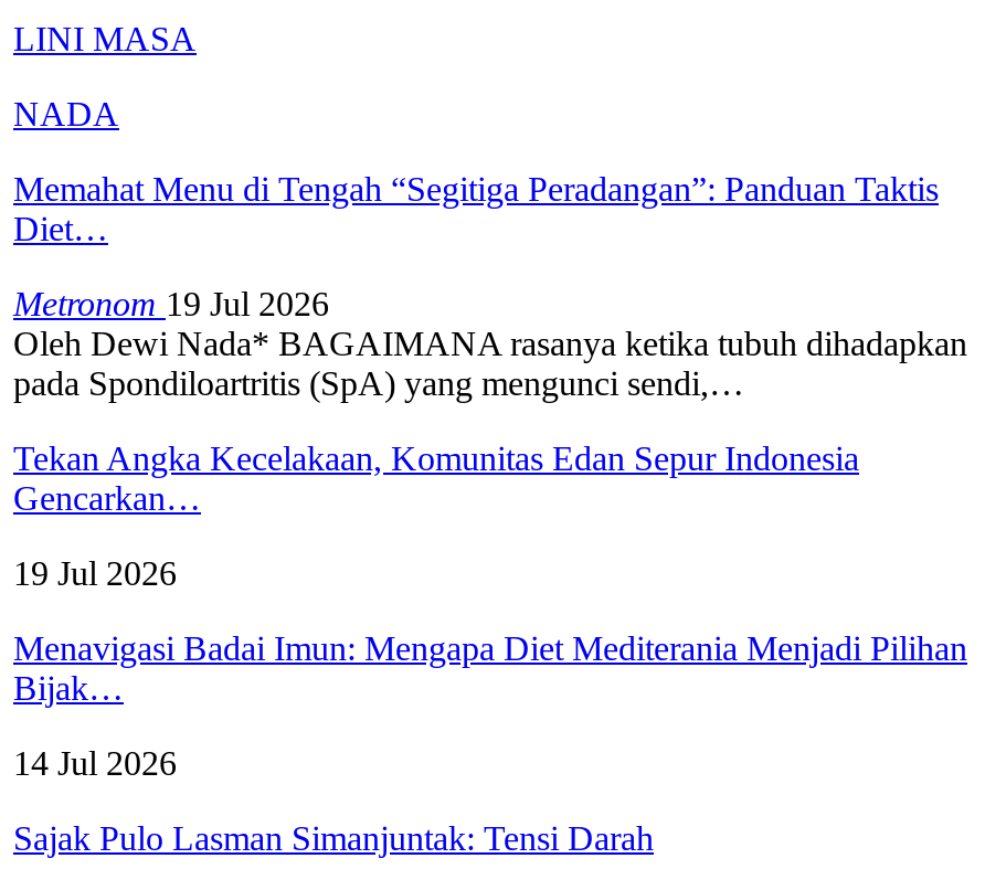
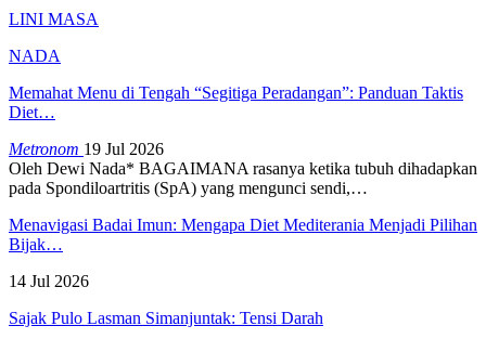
[13,438,859,591] Tekan Angka Kecelakaan, Komunitas Edan Sepur Indonesia | Gencarkan… | 19 Jul 2026 -> none

